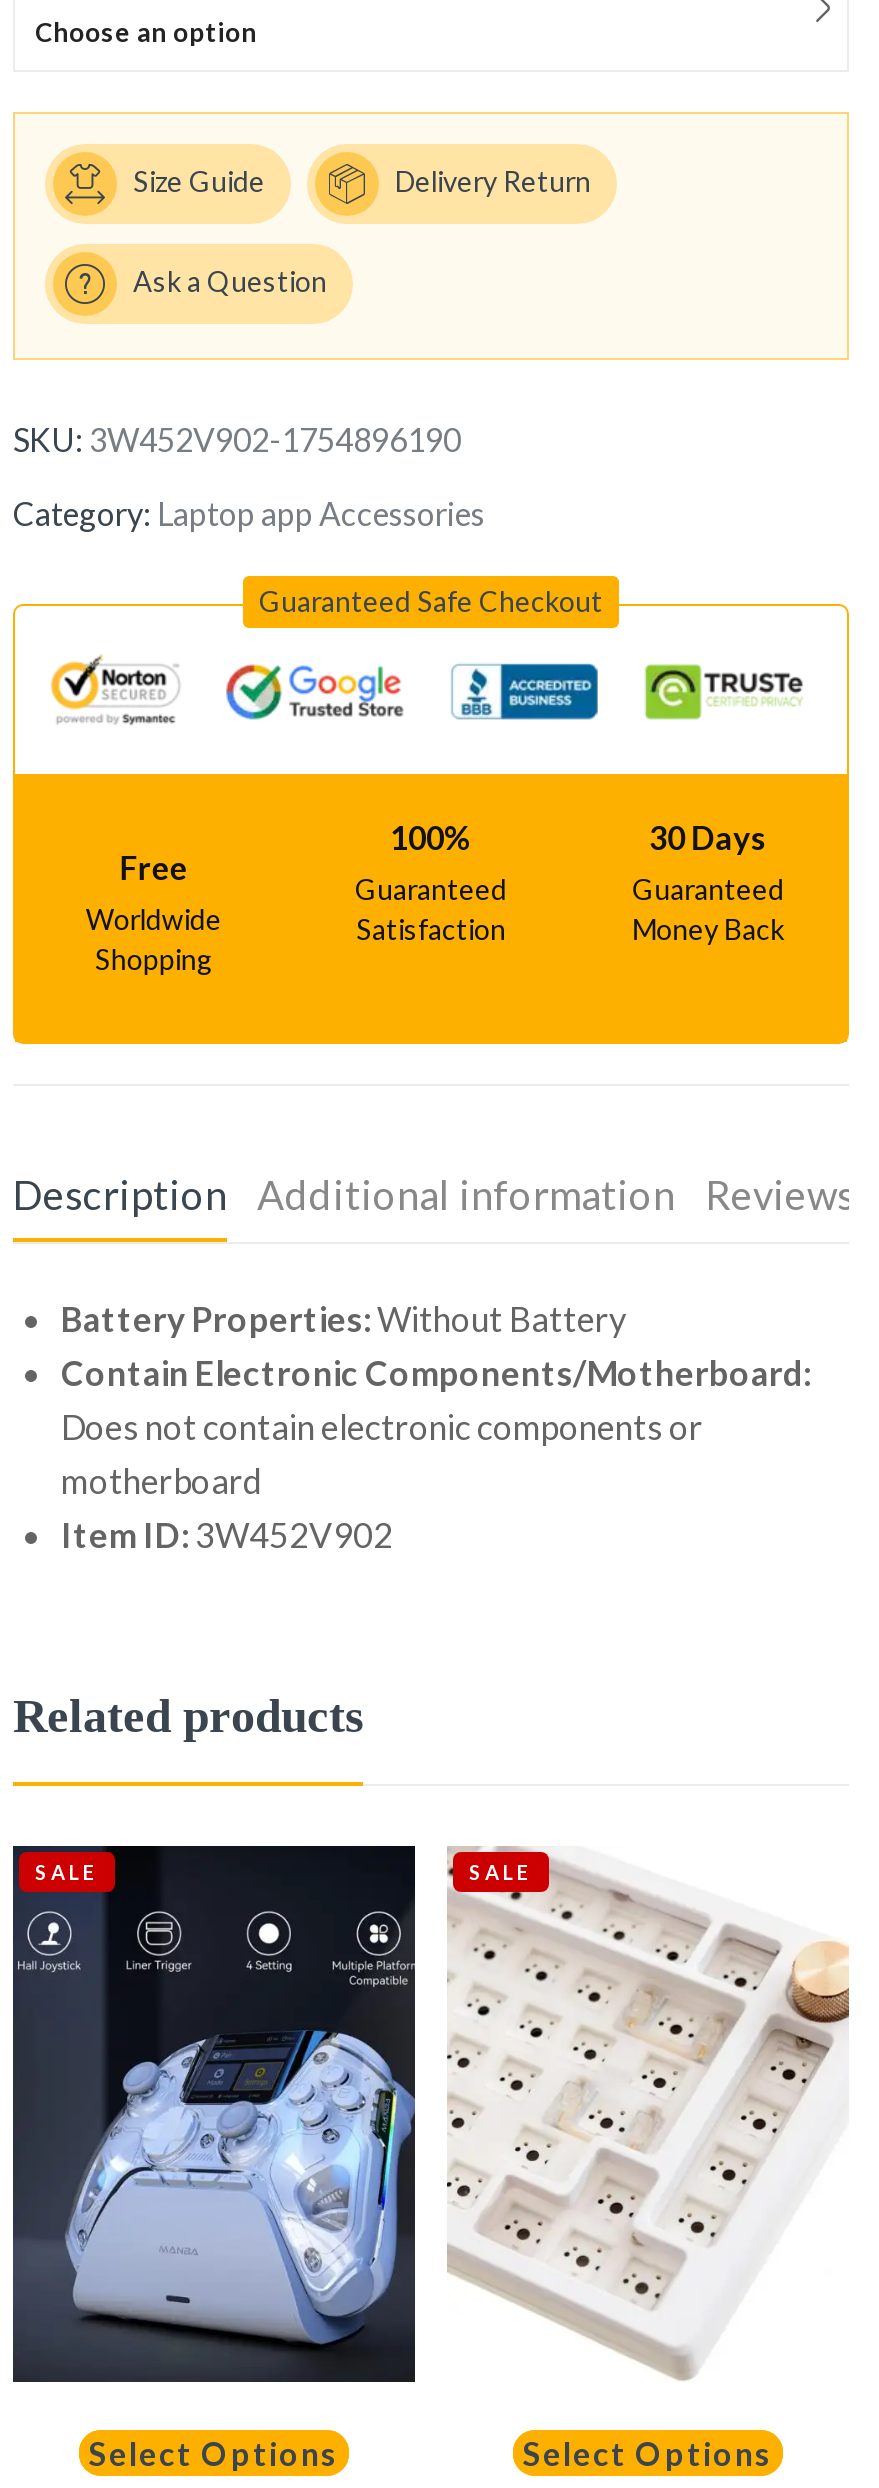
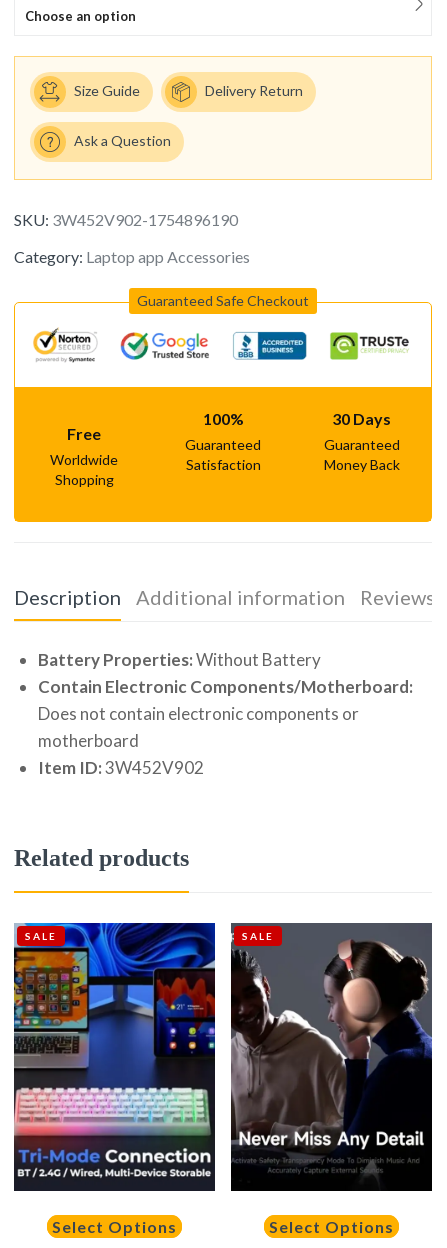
[11,1844,417,2364] [image] -> [13,922,216,1182] [image]
[447,1846,849,2382] [image] -> [230,922,433,1192] [image]

